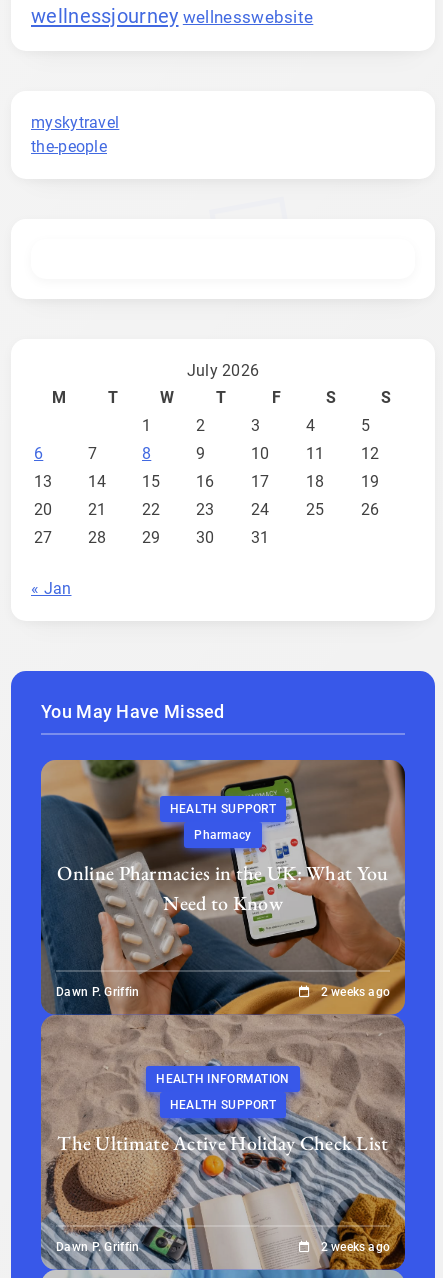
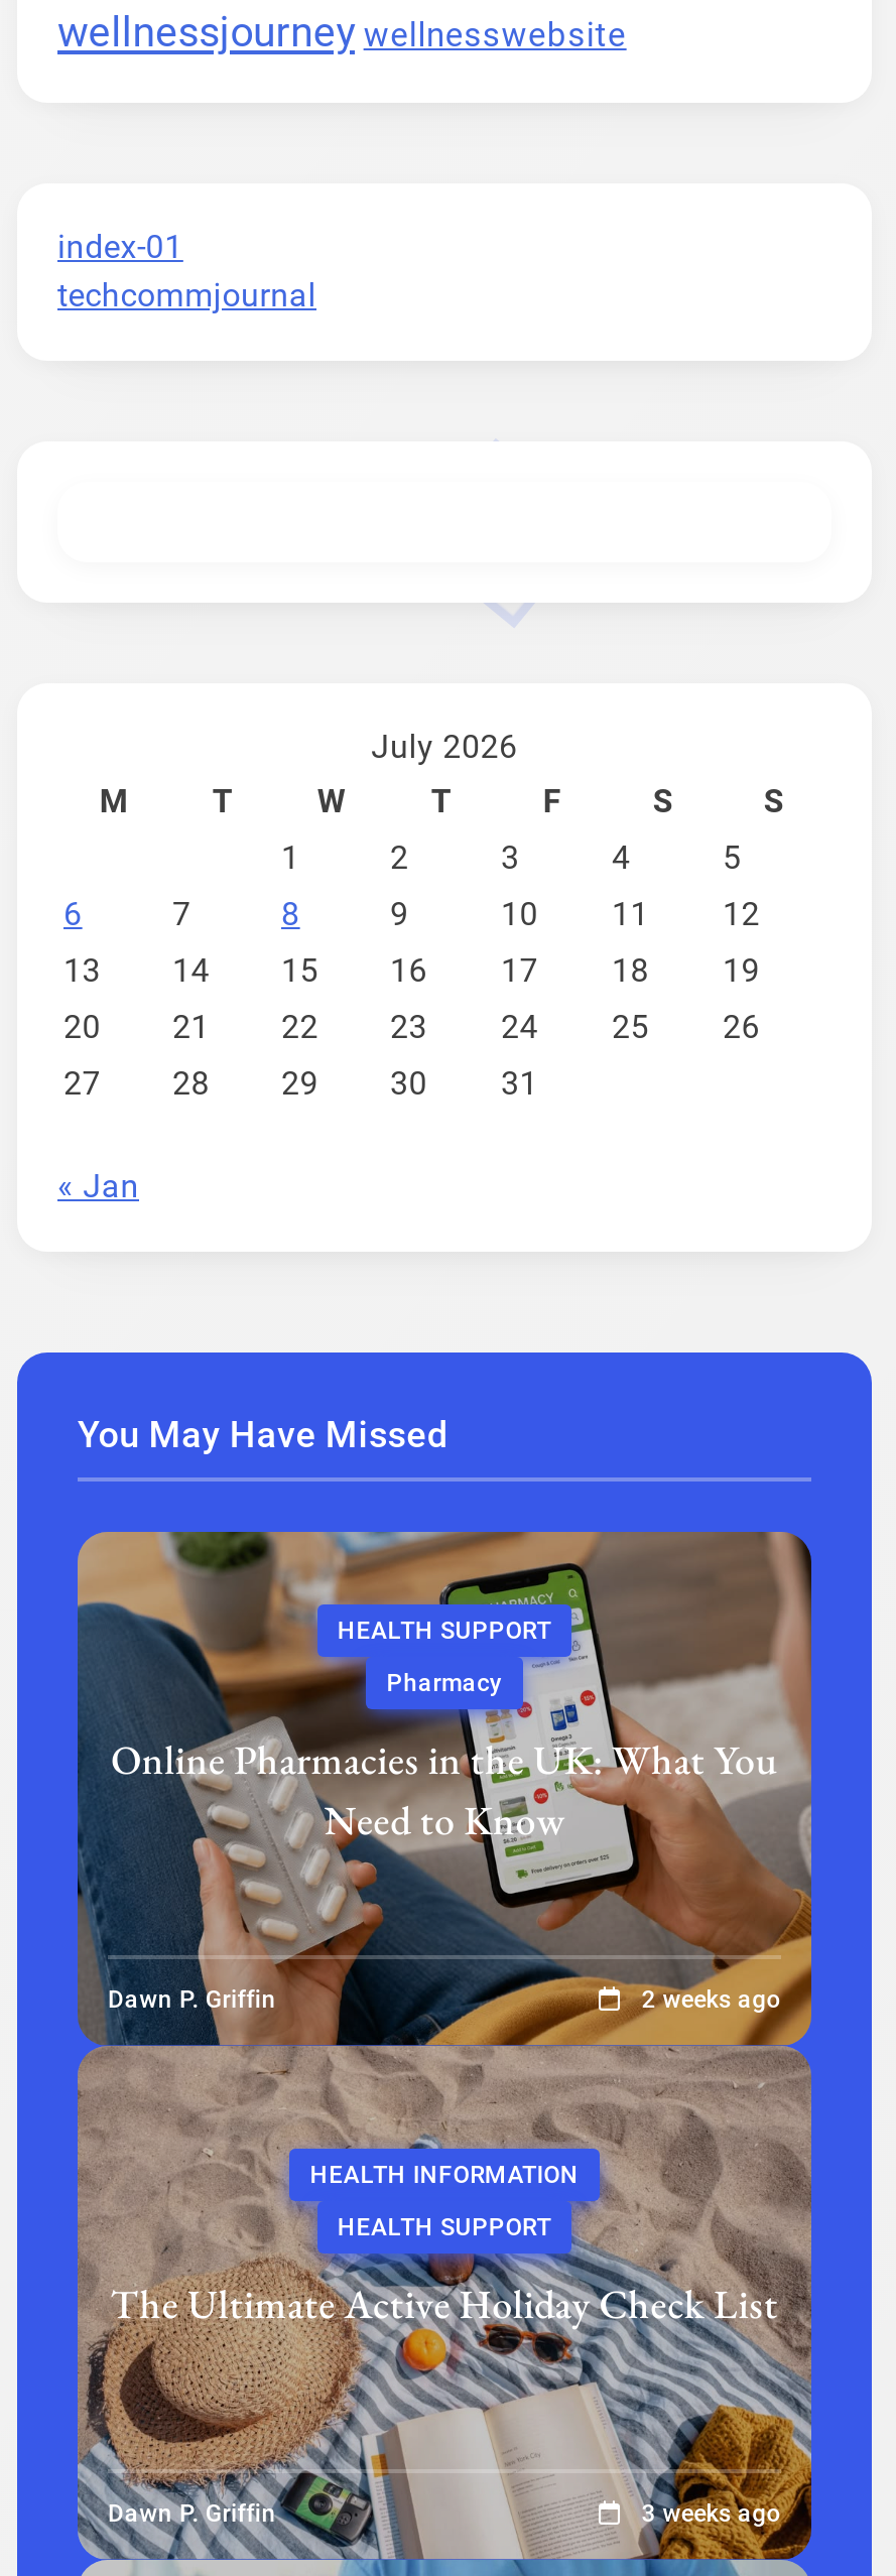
[31,113,119,156] myskytravel | the-people -> [57,228,316,314] index-01 | techcommjournal
[321,1240,390,1254] 2 weeks ago -> [642,2499,781,2527] 3 weeks ago

